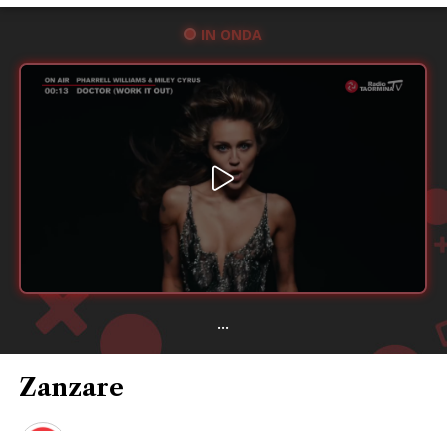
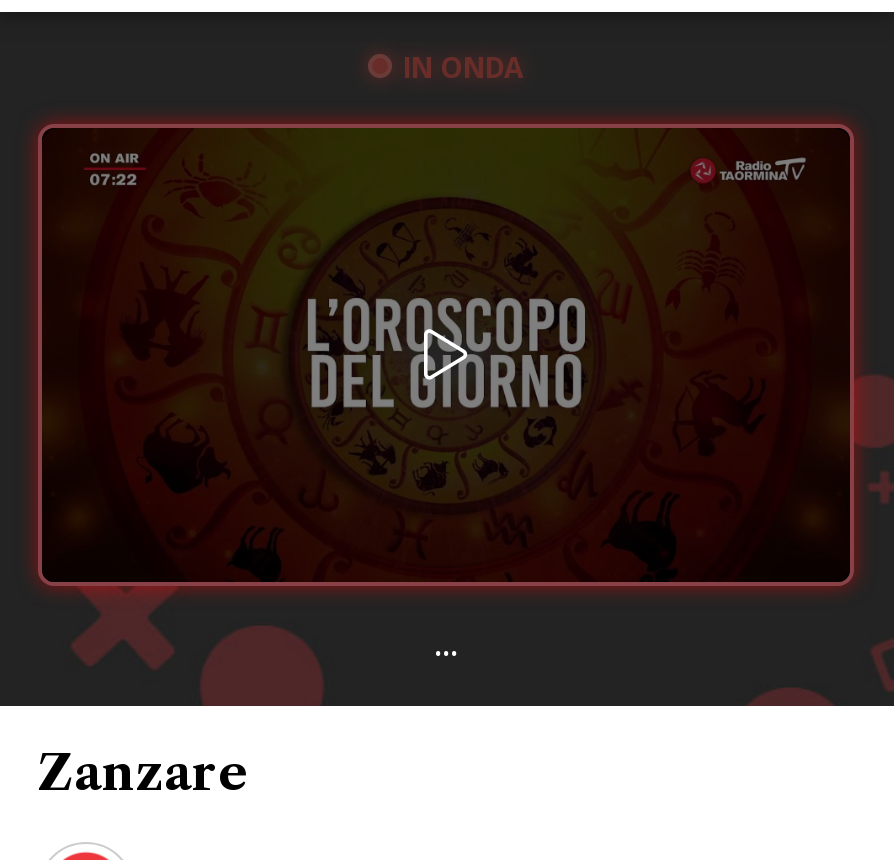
[22,66,424,292] [image] -> [46,132,846,582] [image]

